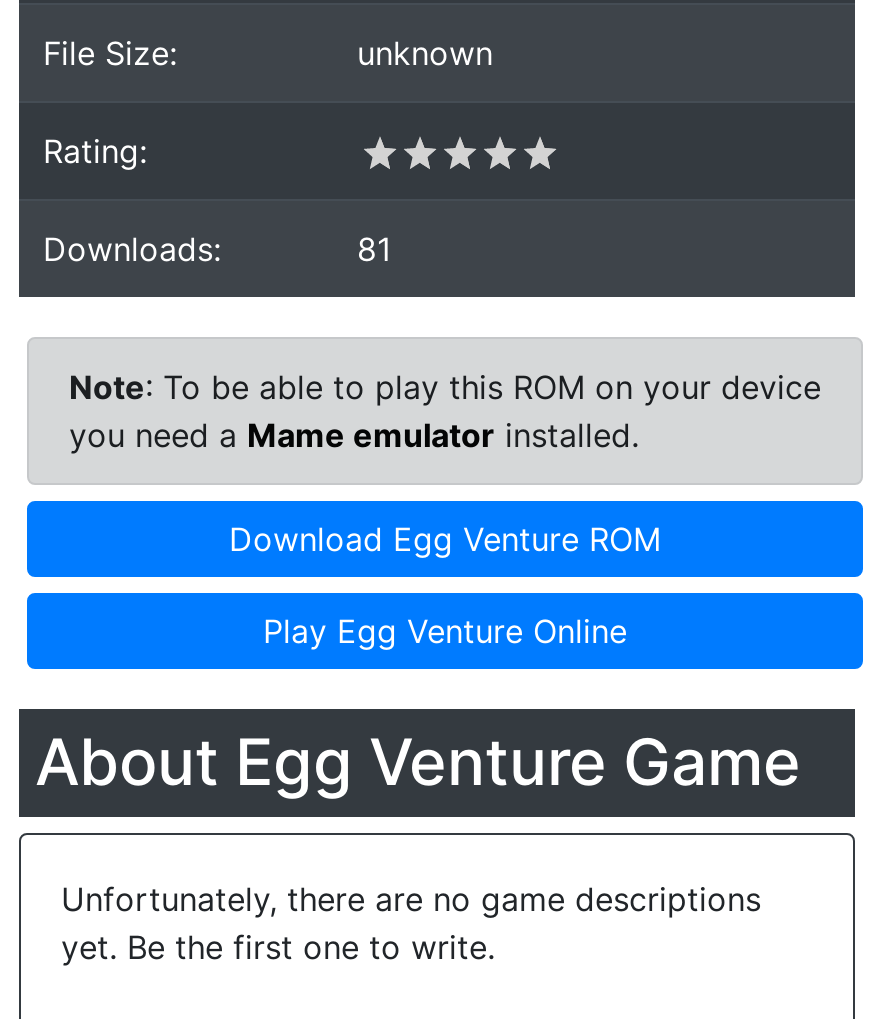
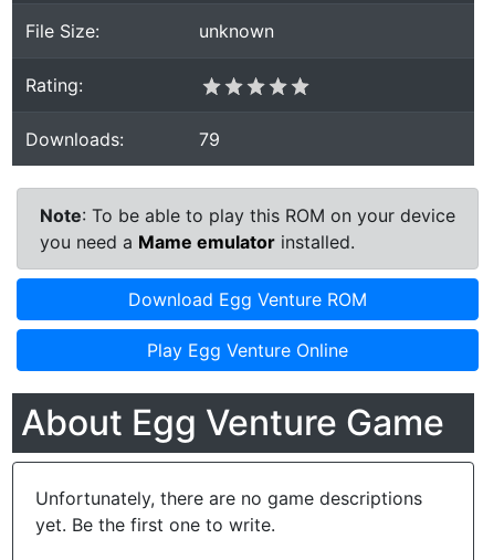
[357,228,391,268] 81 -> [199,128,220,150] 79

